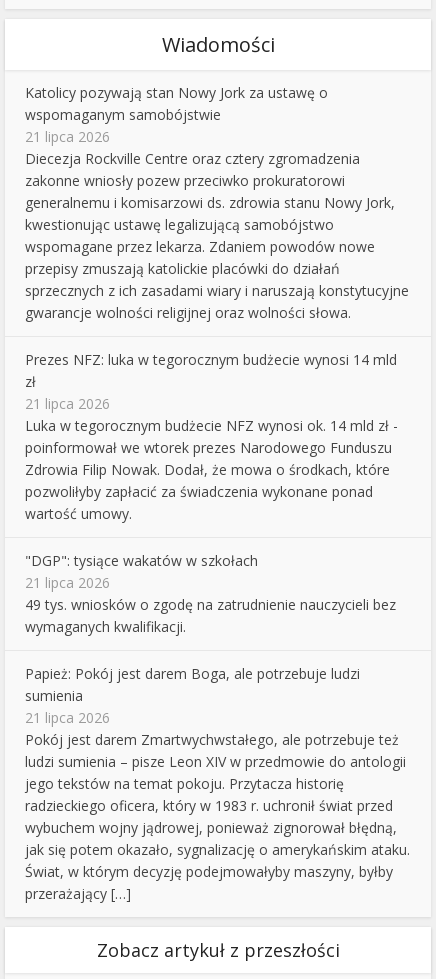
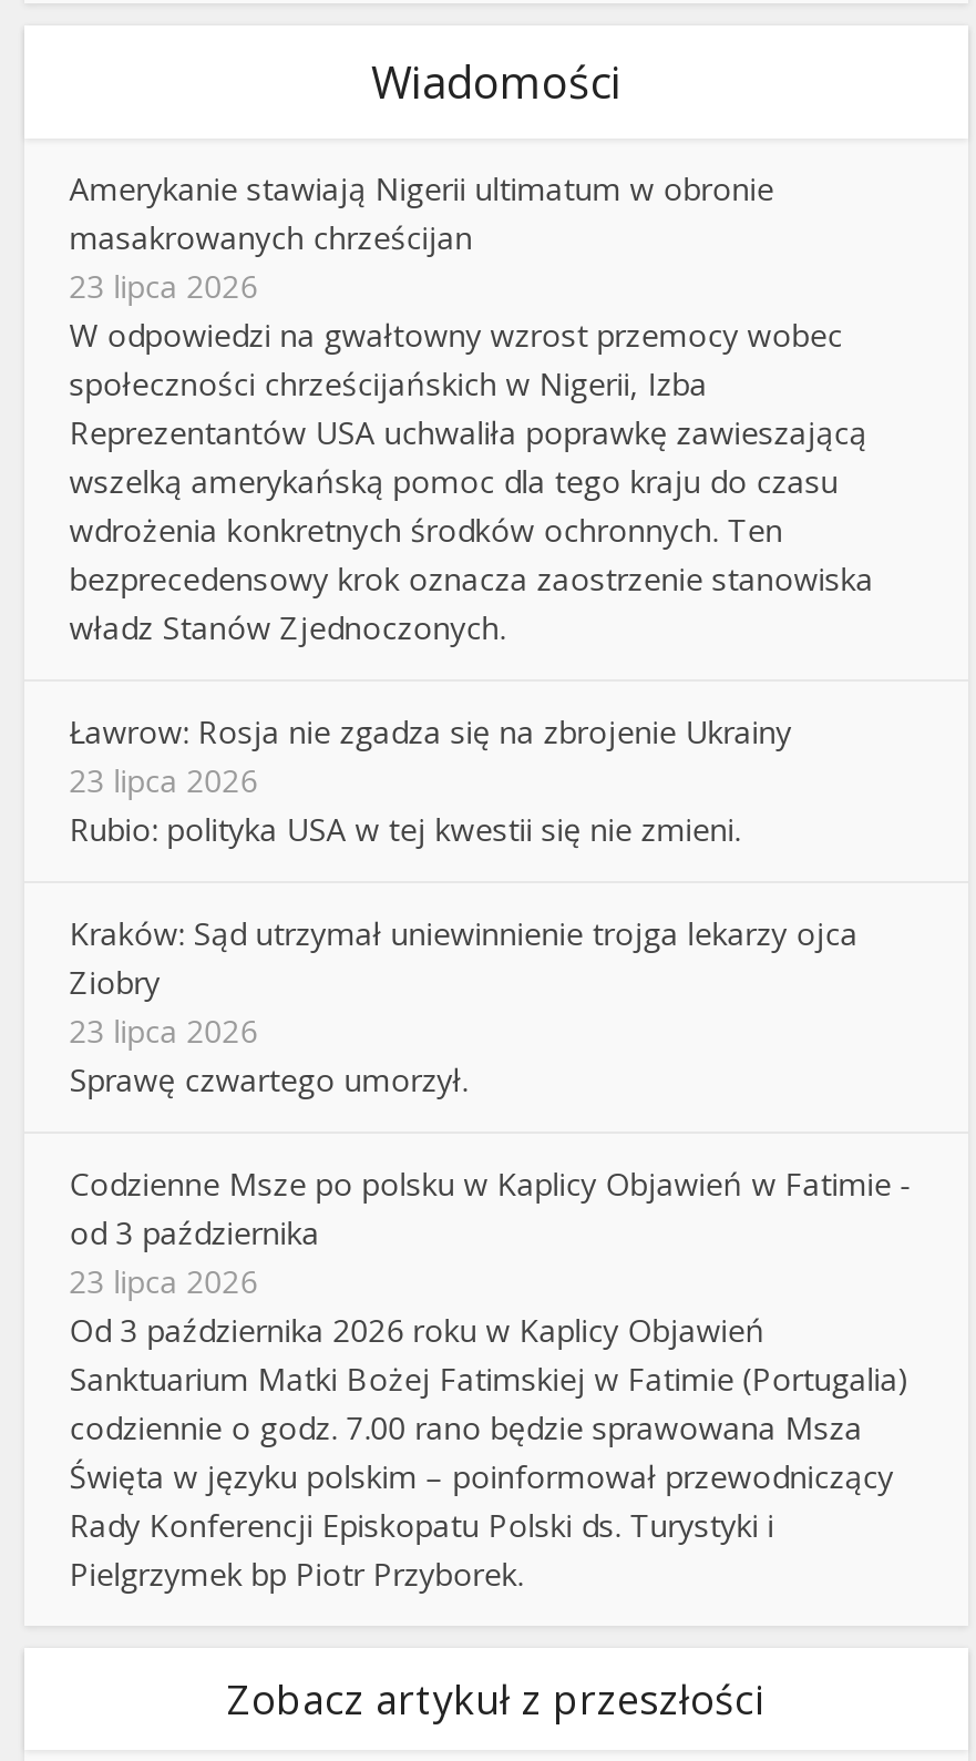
[25,83,409,322] Katolicy pozywają stan Nowy Jork za ustawę o | wspomaganym samobójstwie | 21 lipca 2026 | Diecezja Rockville Centre oraz cztery zgromadzenia | zakonne wniosły pozew przeciwko prokuratorowi | generalnemu i komisarzowi ds. zdrowia stanu Nowy Jork, | kwestionując ustawę legalizującą samobójstwo | wspomagane przez lekarza. Zdaniem powodów nowe | przepisy zmuszają katolickie placówki do działań | sprzecznych z ich zasadami wiary i naruszają konstytucyjne | gwarancje wolności religijnej oraz wolności słowa. -> [69,167,873,648] Amerykanie stawiają Nigerii ultimatum w obronie | masakrowanych chrześcijan | 23 lipca 2026 | W odpowiedzi na gwałtowny wzrost przemocy wobec | społeczności chrześcijańskich w Nigerii, Izba | Reprezentantów USA uchwaliła poprawkę zawieszającą | wszelką amerykańską pomoc dla tego kraju do czasu | wdrożenia konkretnych środków ochronnych. Ten | bezprecedensowy krok oznacza zaostrzenie stanowiska | władz Stanów Zjednoczonych.
[25,350,398,523] Prezes NFZ: luka w tegorocznym budżecie wynosi 14 mld | zł | 21 lipca 2026 | Luka w tegorocznym budżecie NFZ wynosi ok. 14 mld zł - | poinformował we wtorek prezes Narodowego Funduszu | Zdrowia Filip Nowak. Dodał, że mowa o środkach, które | pozwoliłyby zapłacić za świadczenia wykonane ponad | wartość umowy. -> [69,710,791,850] Ławrow: Rosja nie zgadza się na zbrojenie Ukrainy | 23 lipca 2026 | Rubio: polityka USA w tej kwestii się nie zmieni.
[25,551,396,636] "DGP": tysiące wakatów w szkołach | 21 lipca 2026 | 49 tys. wniosków o zgodę na zatrudnienie nauczycieli bez | wymaganych kwalifikacji. -> [69,912,858,1100] Kraków: Sąd utrzymał uniewinnienie trojga lekarzy ojca | Ziobry | 23 lipca 2026 | Sprawę czwartego umorzył.
[25,664,410,903] Papież: Pokój jest darem Boga, ale potrzebuje ludzi | sumienia | 21 lipca 2026 | Pokój jest darem Zmartwychwstałego, ale potrzebuje też | ludzi sumienia – pisze Leon XIV w przedmowie do antologii | jego tekstów na temat pokoju. Przytacza historię | radzieckiego oficera, który w 1983 r. uchronił świat przed | wybuchem wojny jądrowej, ponieważ zignorował błędną, | jak się potem okazało, sygnalizację o amerykańskim ataku. | Świat, w którym decyzję podejmowałyby maszyny, byłby | przerażający […] -> [69,1162,911,1594] Codzienne Msze po polsku w Kaplicy Objawień w Fatimie - | od 3 października | 23 lipca 2026 | Od 3 października 2026 roku w Kaplicy Objawień | Sanktuarium Matki Bożej Fatimskiej w Fatimie (Portugalia) | codziennie o godz. 7.00 rano będzie sprawowana Msza | Święta w języku polskim – poinformował przewodniczący | Rady Konferencji Episkopatu Polski ds. Turystyki i | Pielgrzymek bp Piotr Przyborek.

